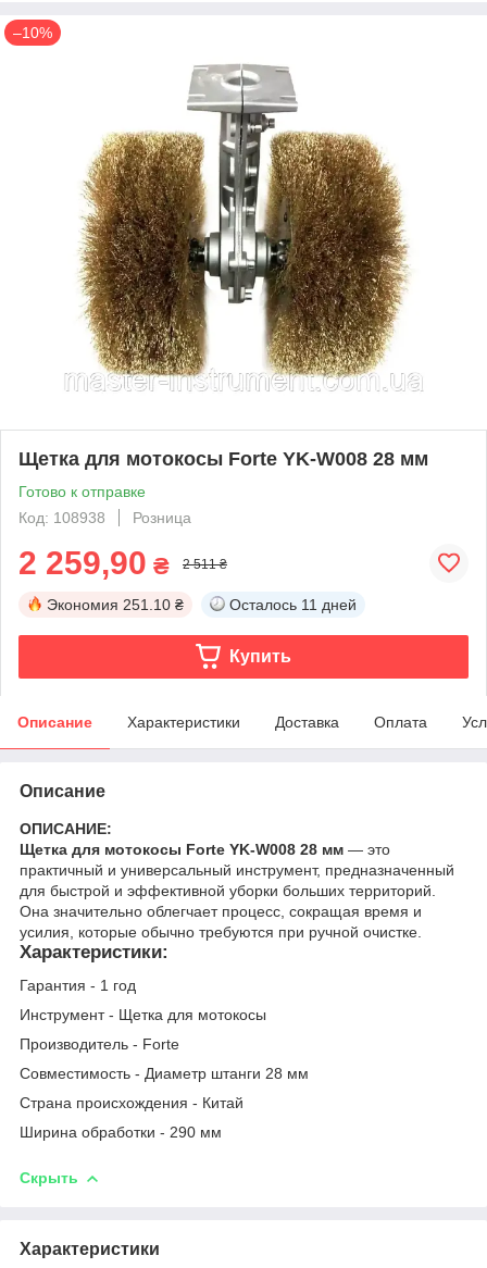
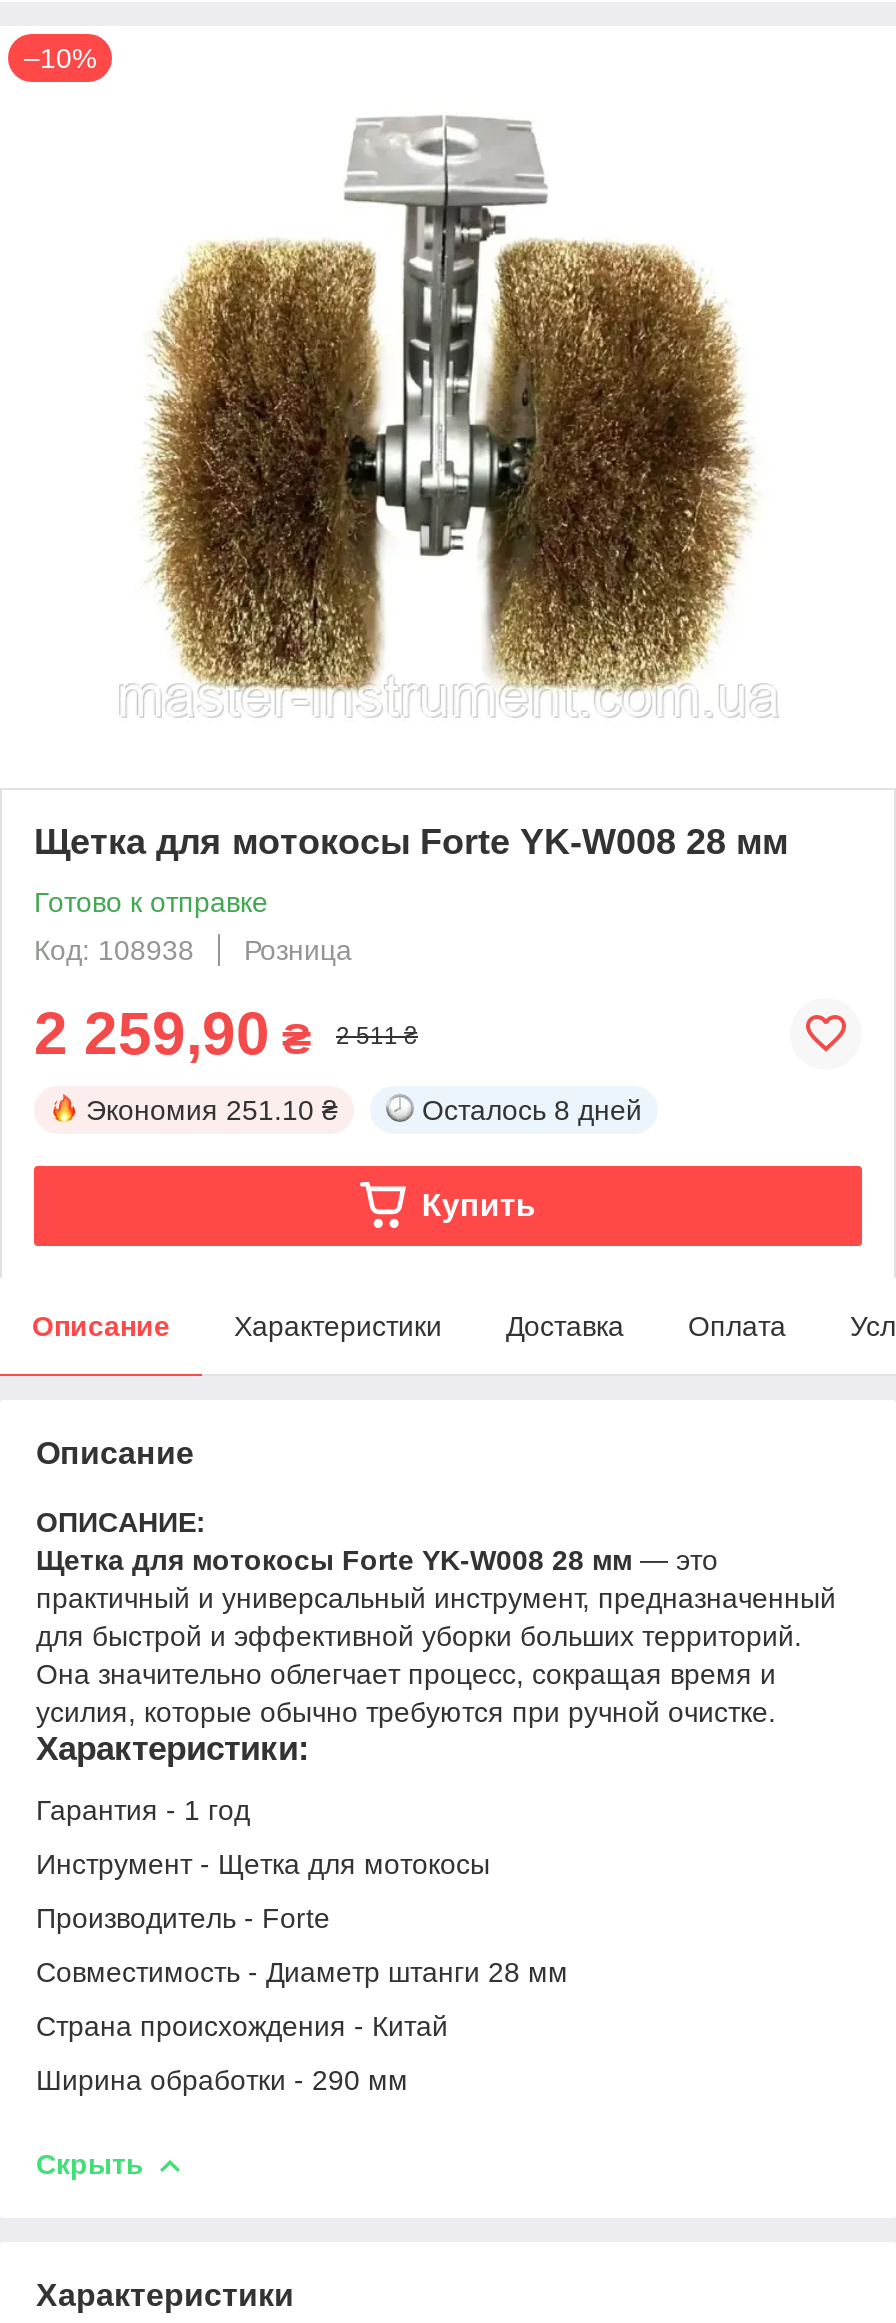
[229,596,357,613] Осталось 11 дней -> [422,1094,642,1126] Осталось 8 дней

